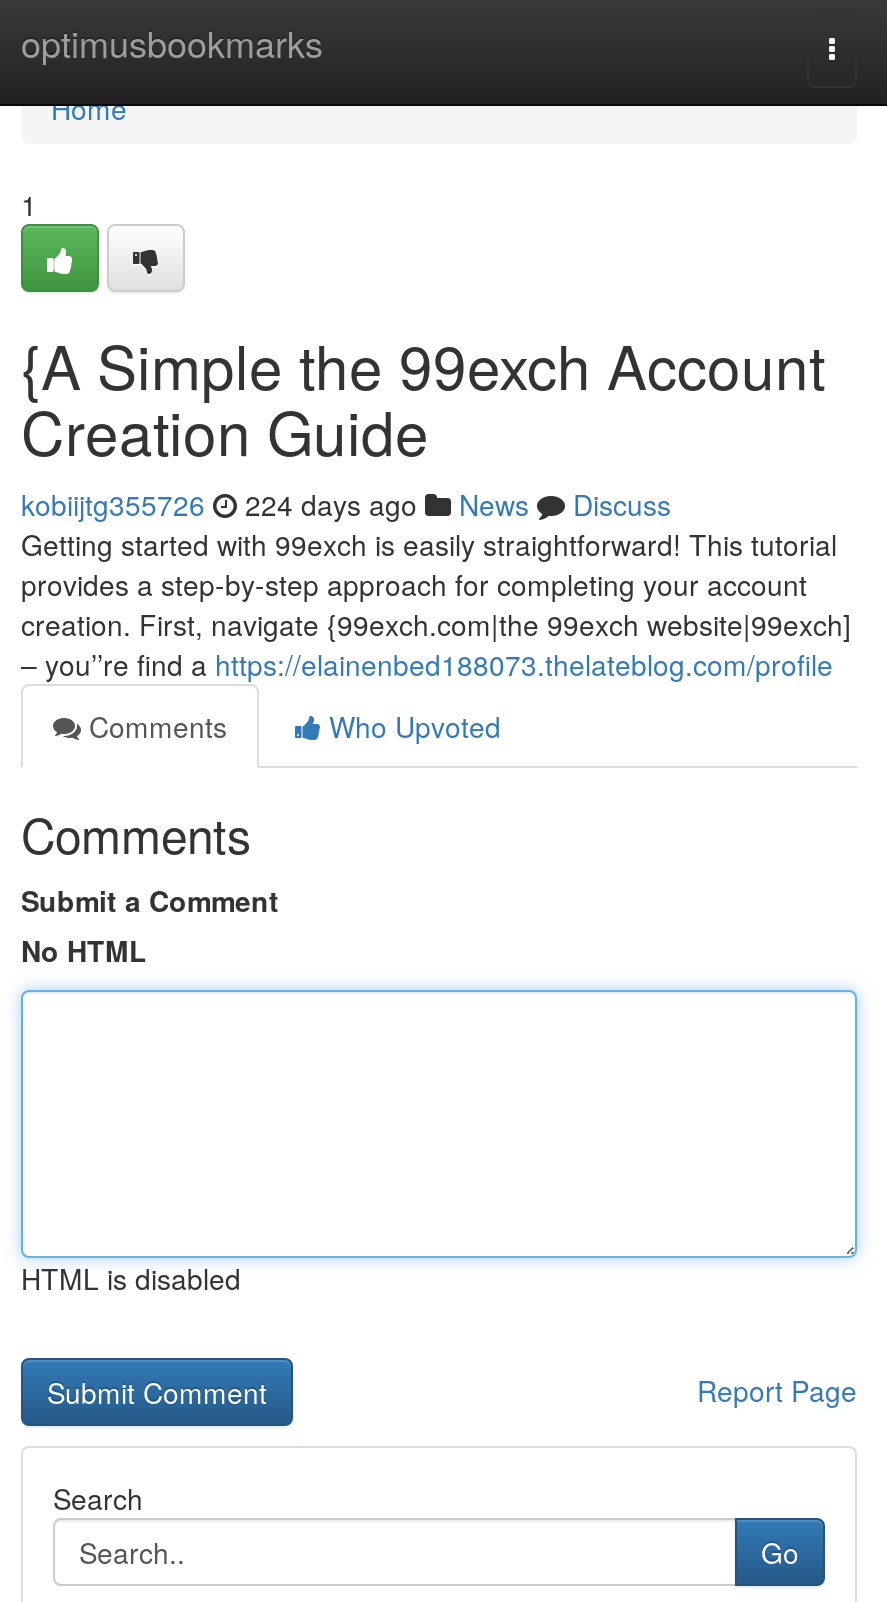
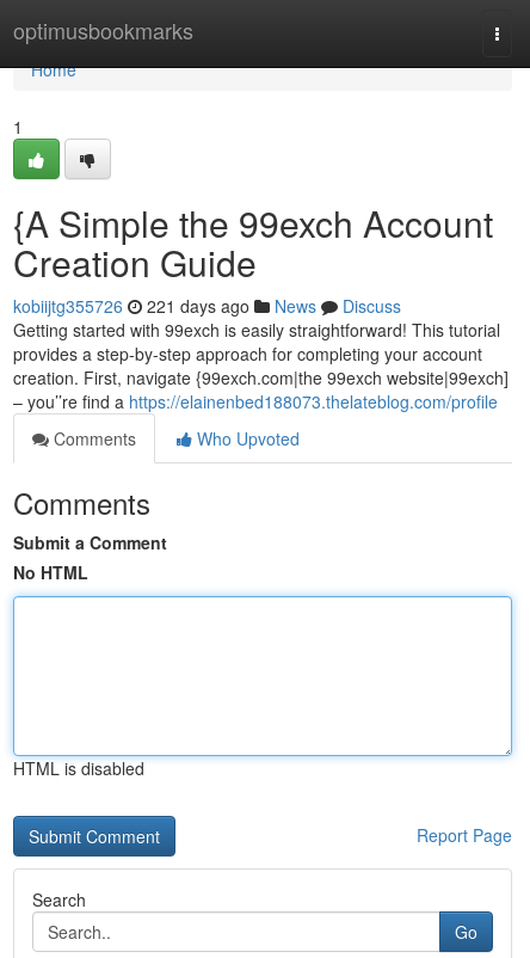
[21,484,671,524] kobiijtg355726 224 days ago News Discuss -> [13,294,401,318] kobiijtg355726 221 days ago News Discuss

